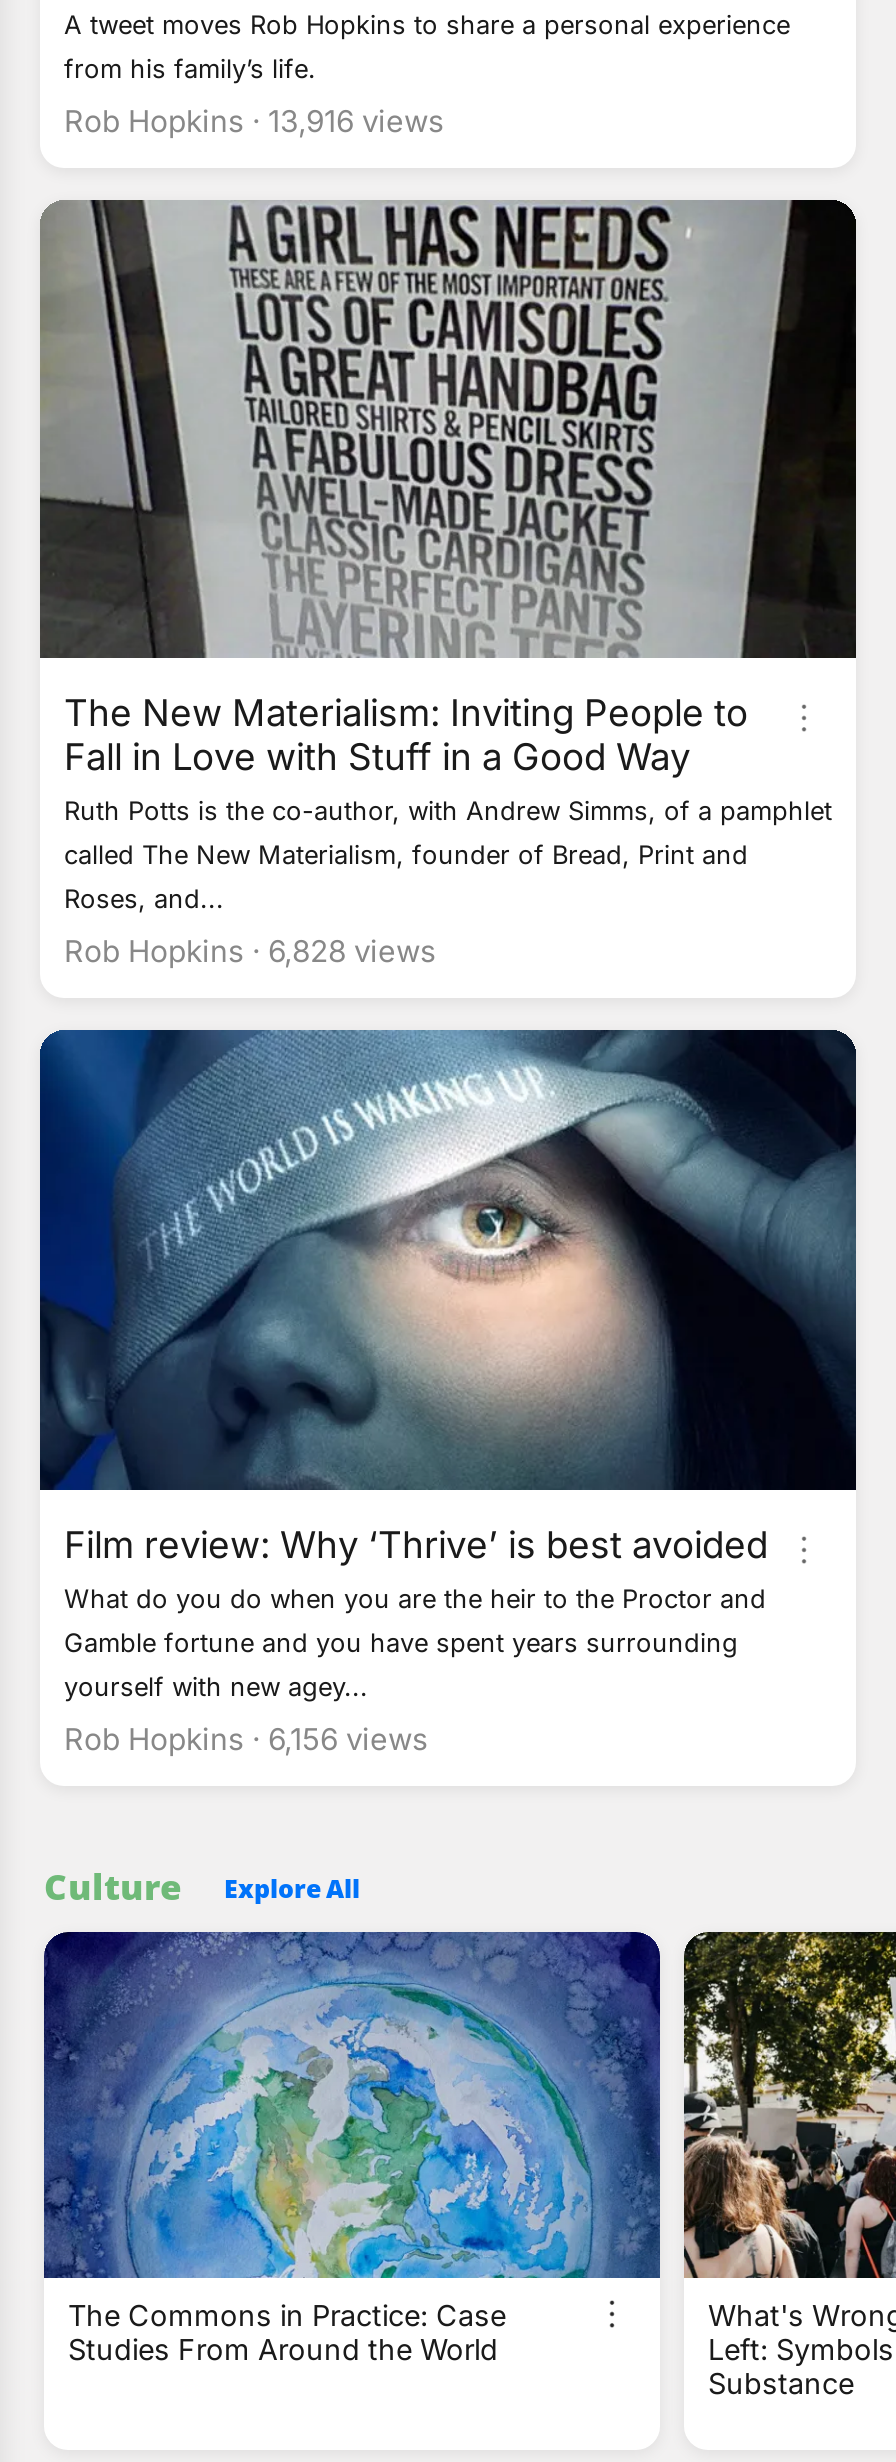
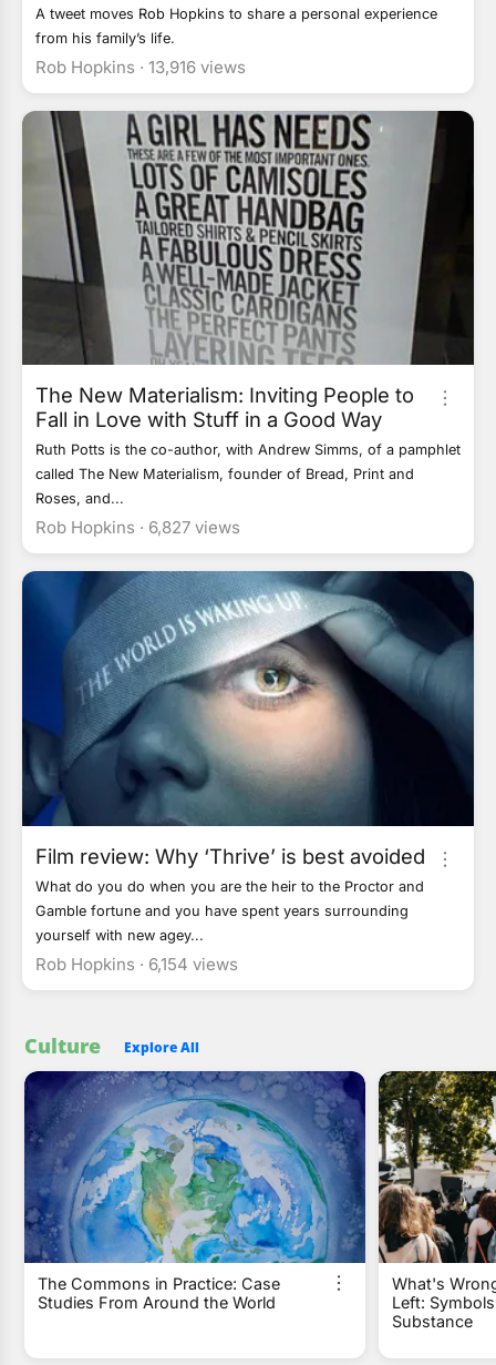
[64,932,436,970] Rob Hopkins · 6,828 views -> [35,517,240,538] Rob Hopkins · 6,827 views
[64,1719,428,1757] Rob Hopkins · 6,156 views -> [35,953,238,974] Rob Hopkins · 6,154 views

